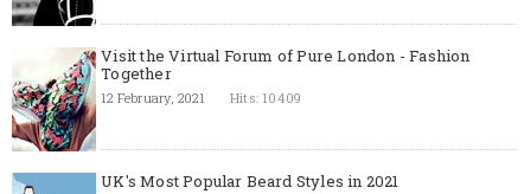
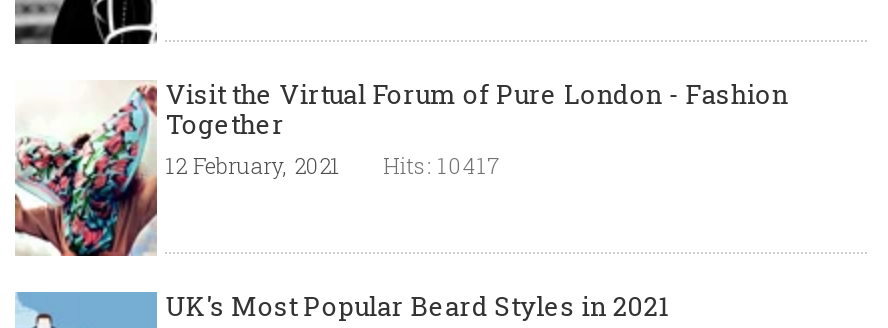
[101,89,301,106] 12 February, 2021 Hits: 10409 -> [165,150,500,180] 12 February, 2021 Hits: 10417

